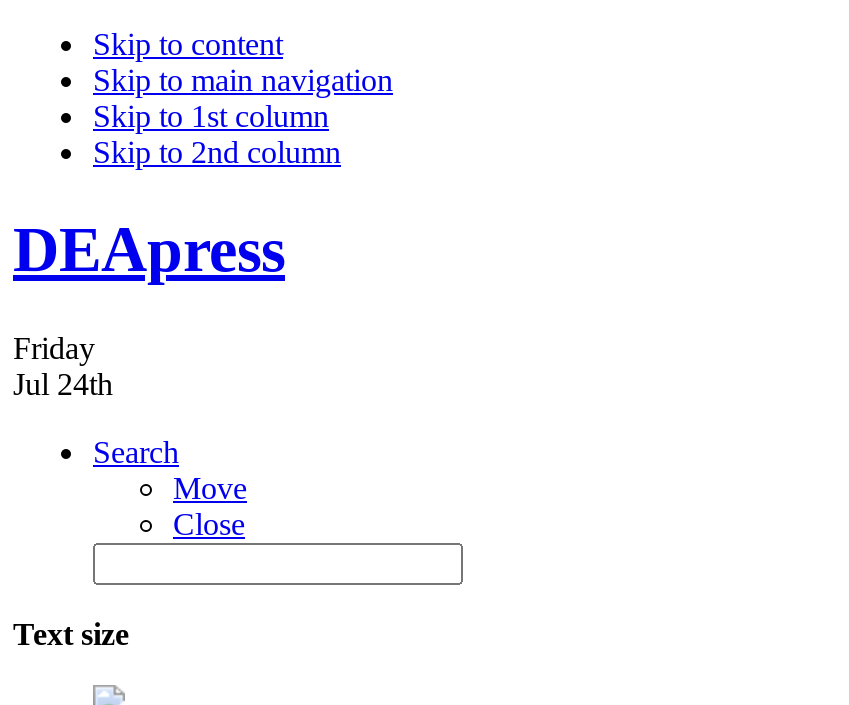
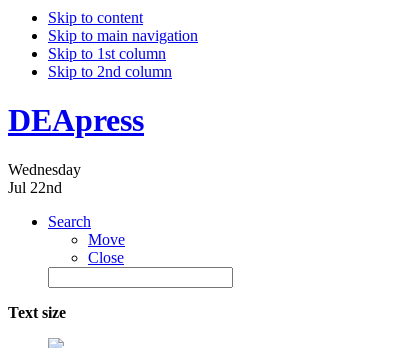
[13,331,113,401] Friday | Jul 24th -> [8,161,81,196] Wednesday | Jul 22nd

